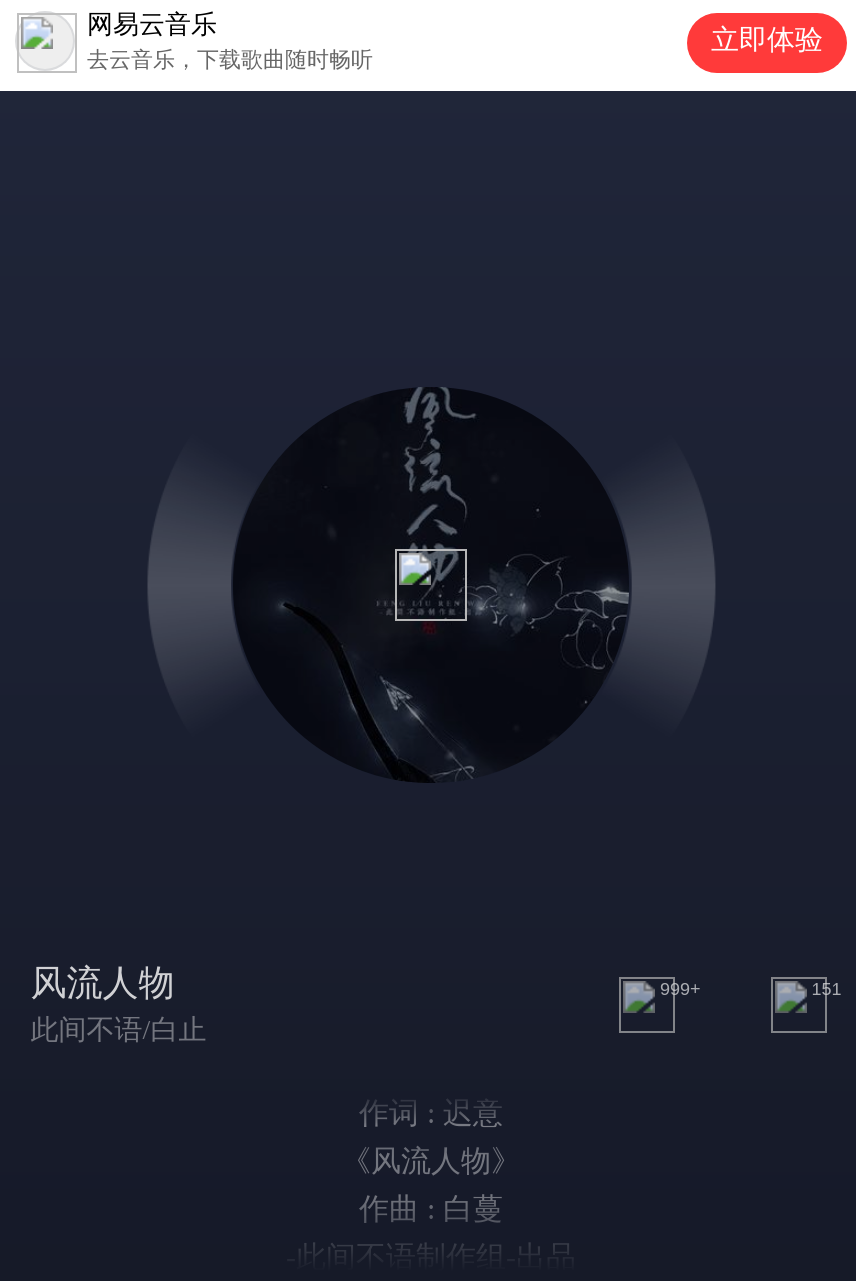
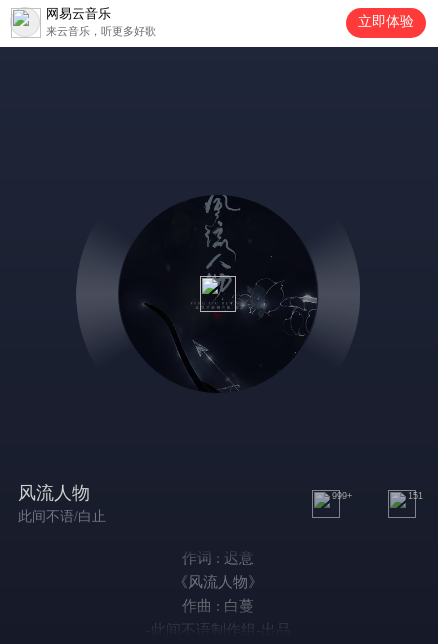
[87,47,373,71] 去云音乐，下载歌曲随时畅听 -> [46,25,156,37] 来云音乐，听更多好歌

